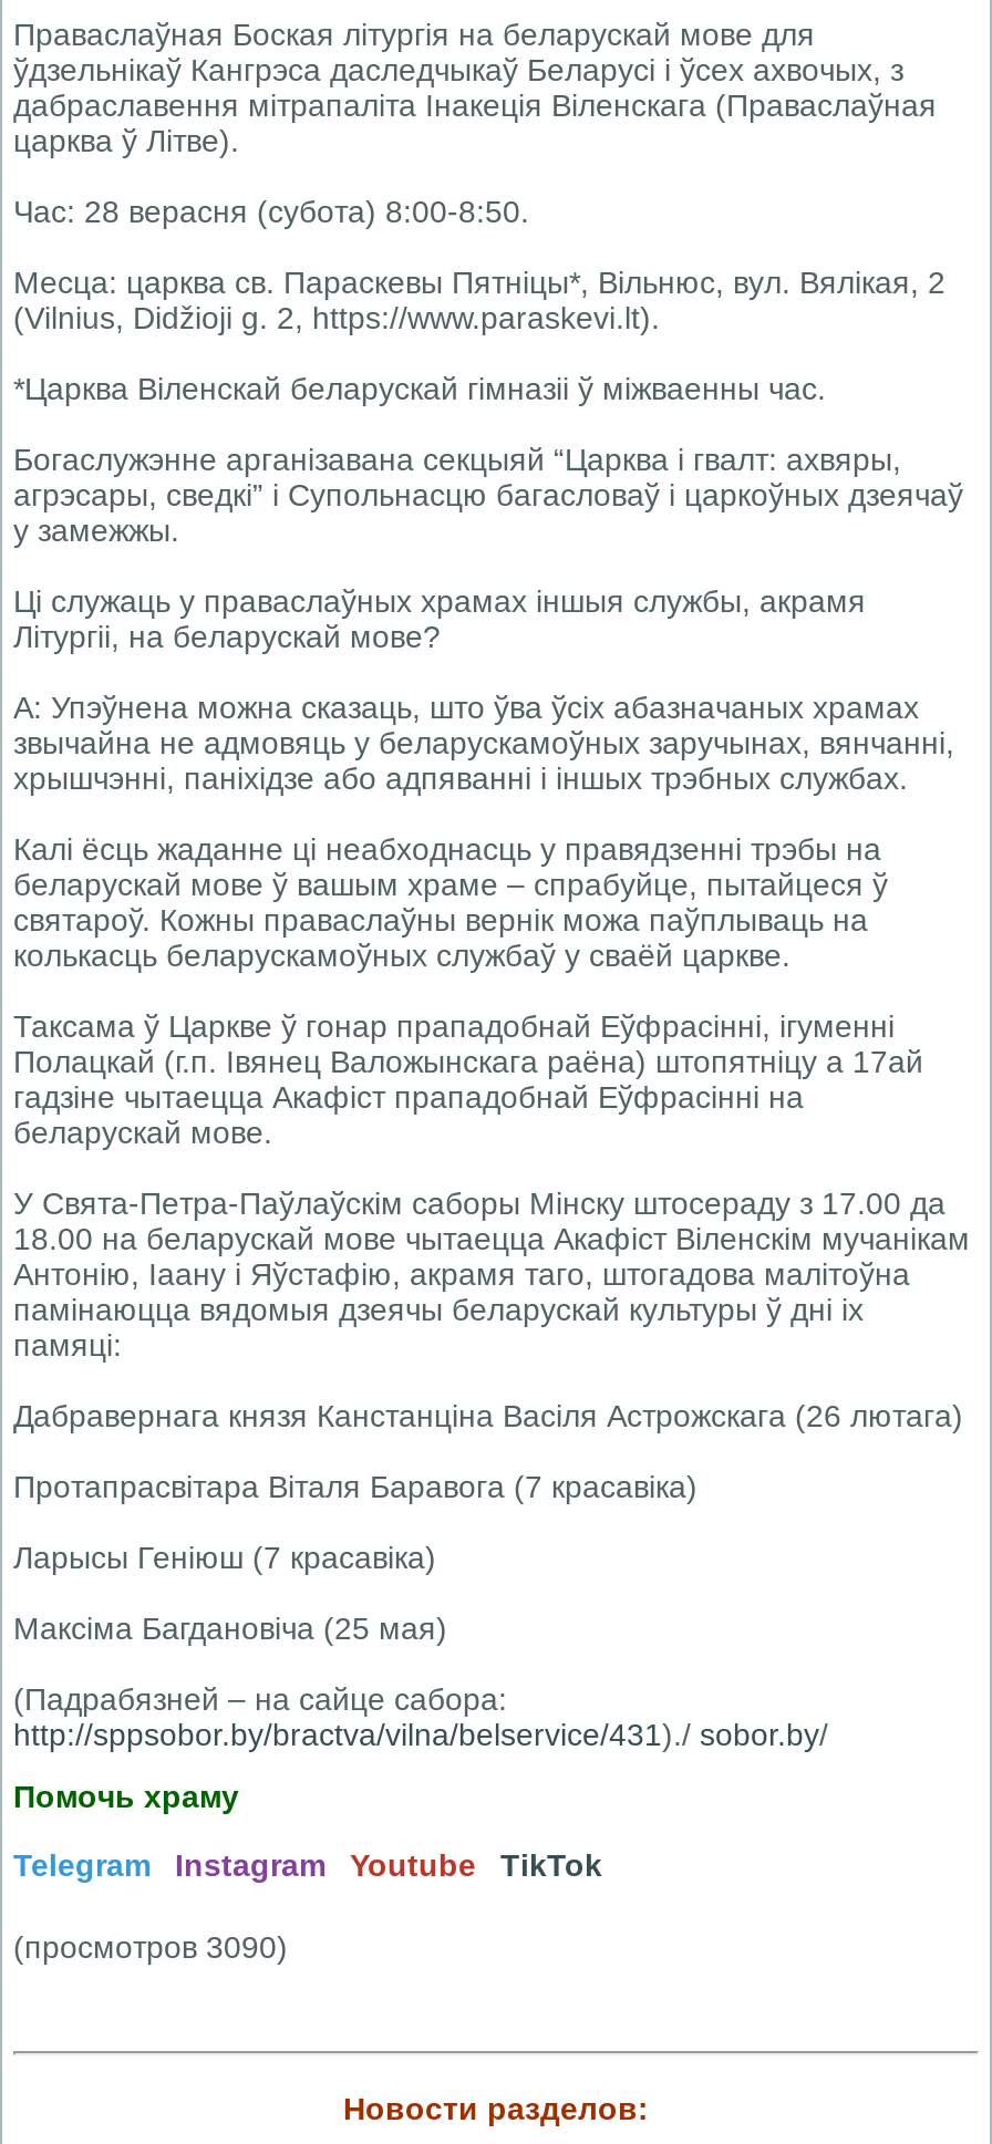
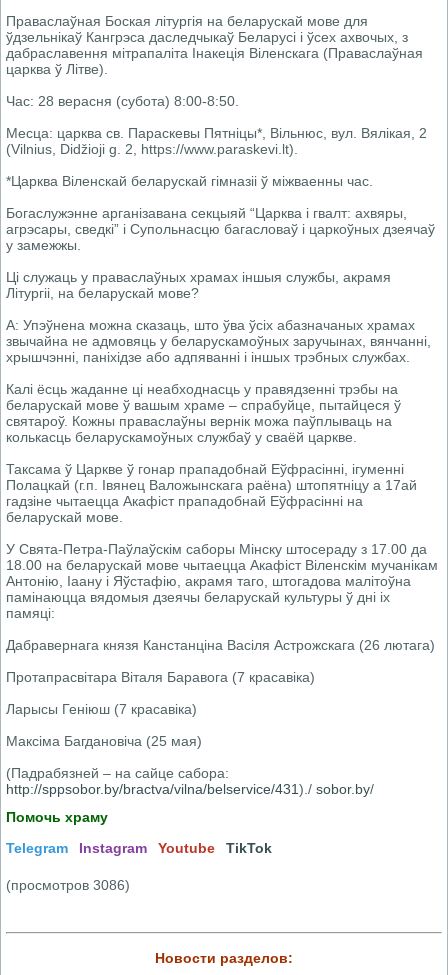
[13,1929,288,1965] (просмотров 3090) -> [6,877,130,893] (просмотров 3086)

